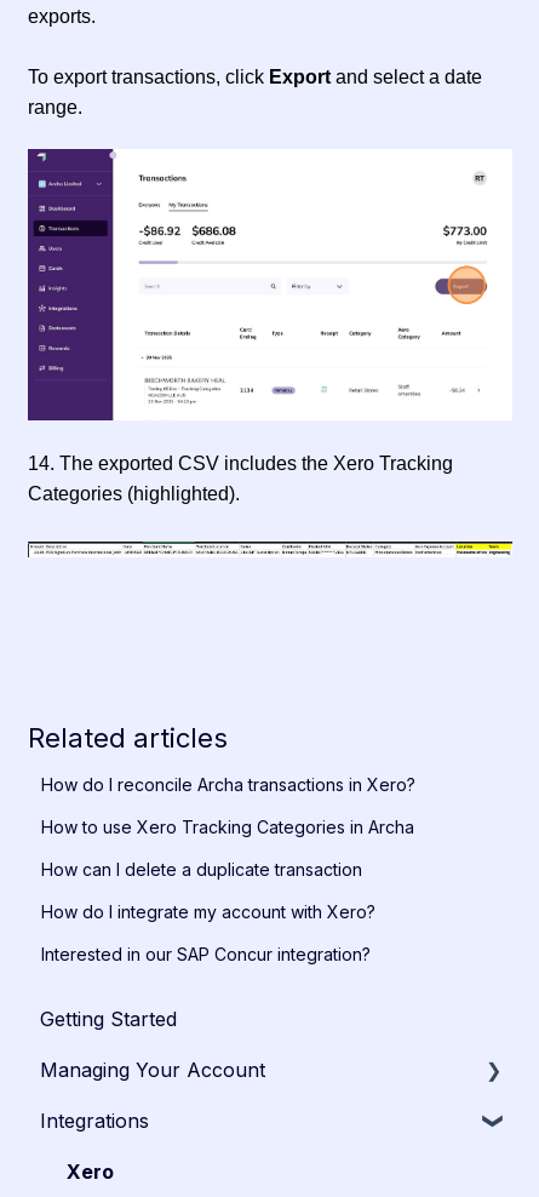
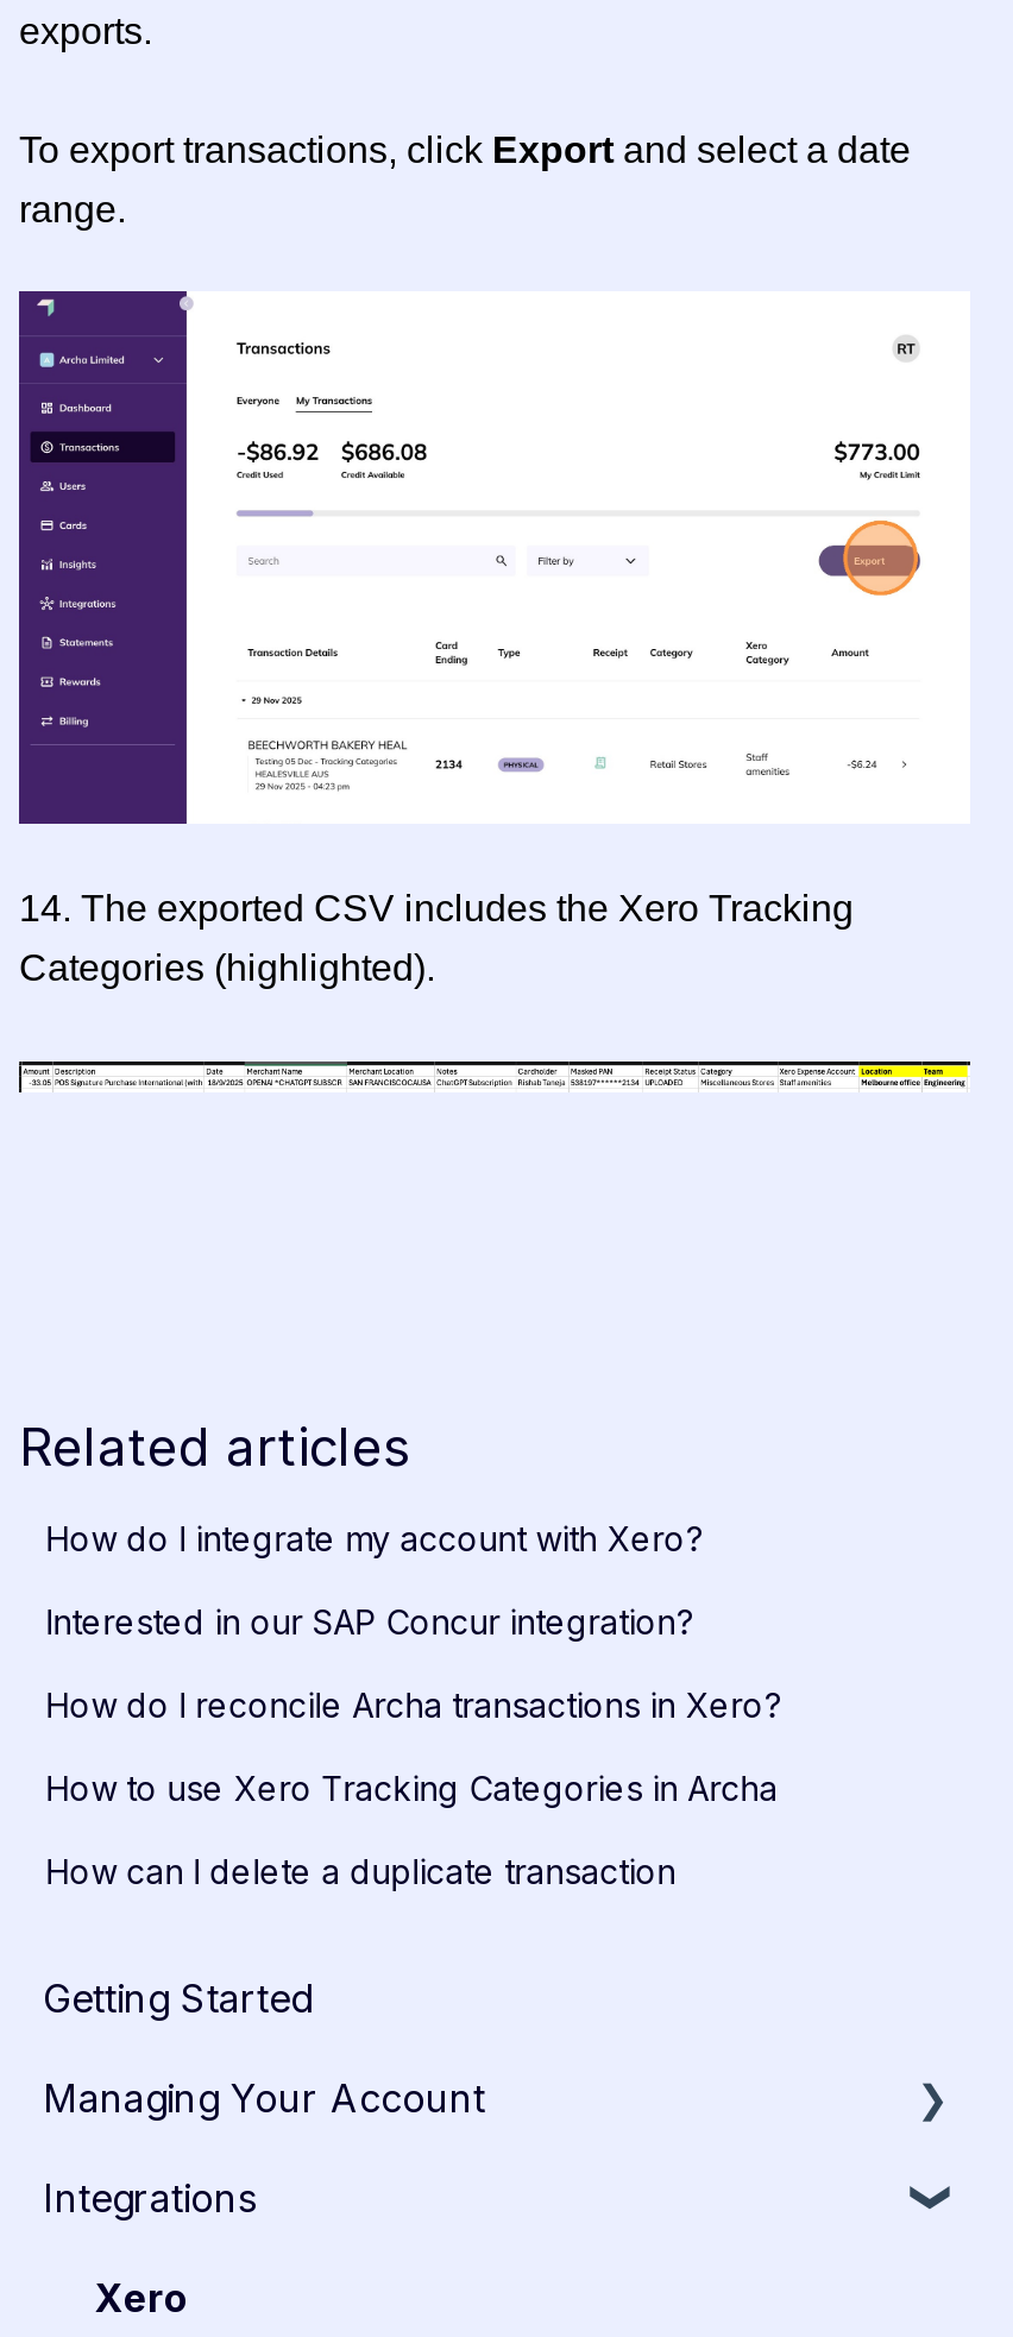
moved [41,775,416,880] -> [46,1685,780,1892]: How do I reconcile Archa transactions in Xero? | How to use Xero Tracking Categories in Archa | How can I delete a duplicate transaction
moved [41,902,376,965] -> [46,1519,702,1642]: How do I integrate my account with Xero? | Interested in our SAP Concur integration?

